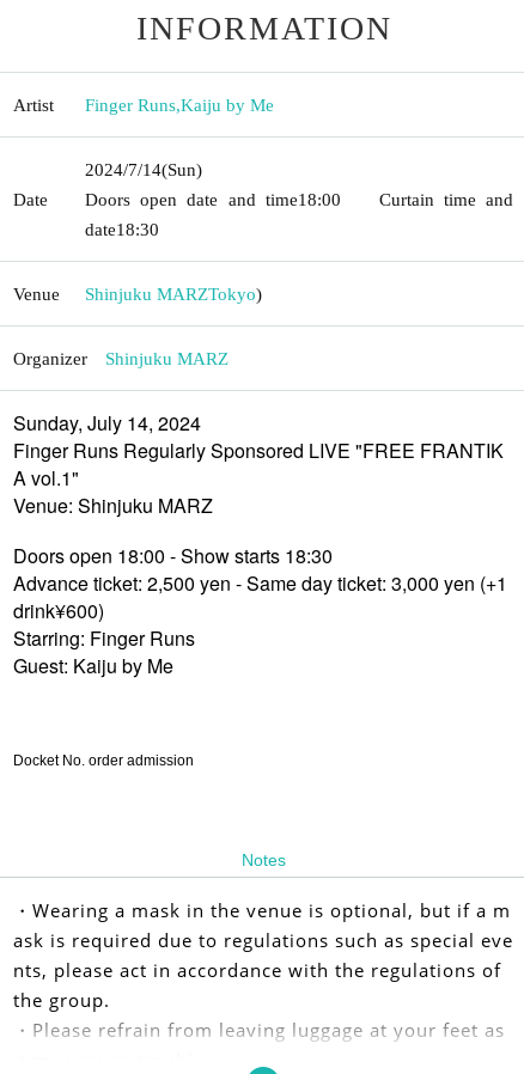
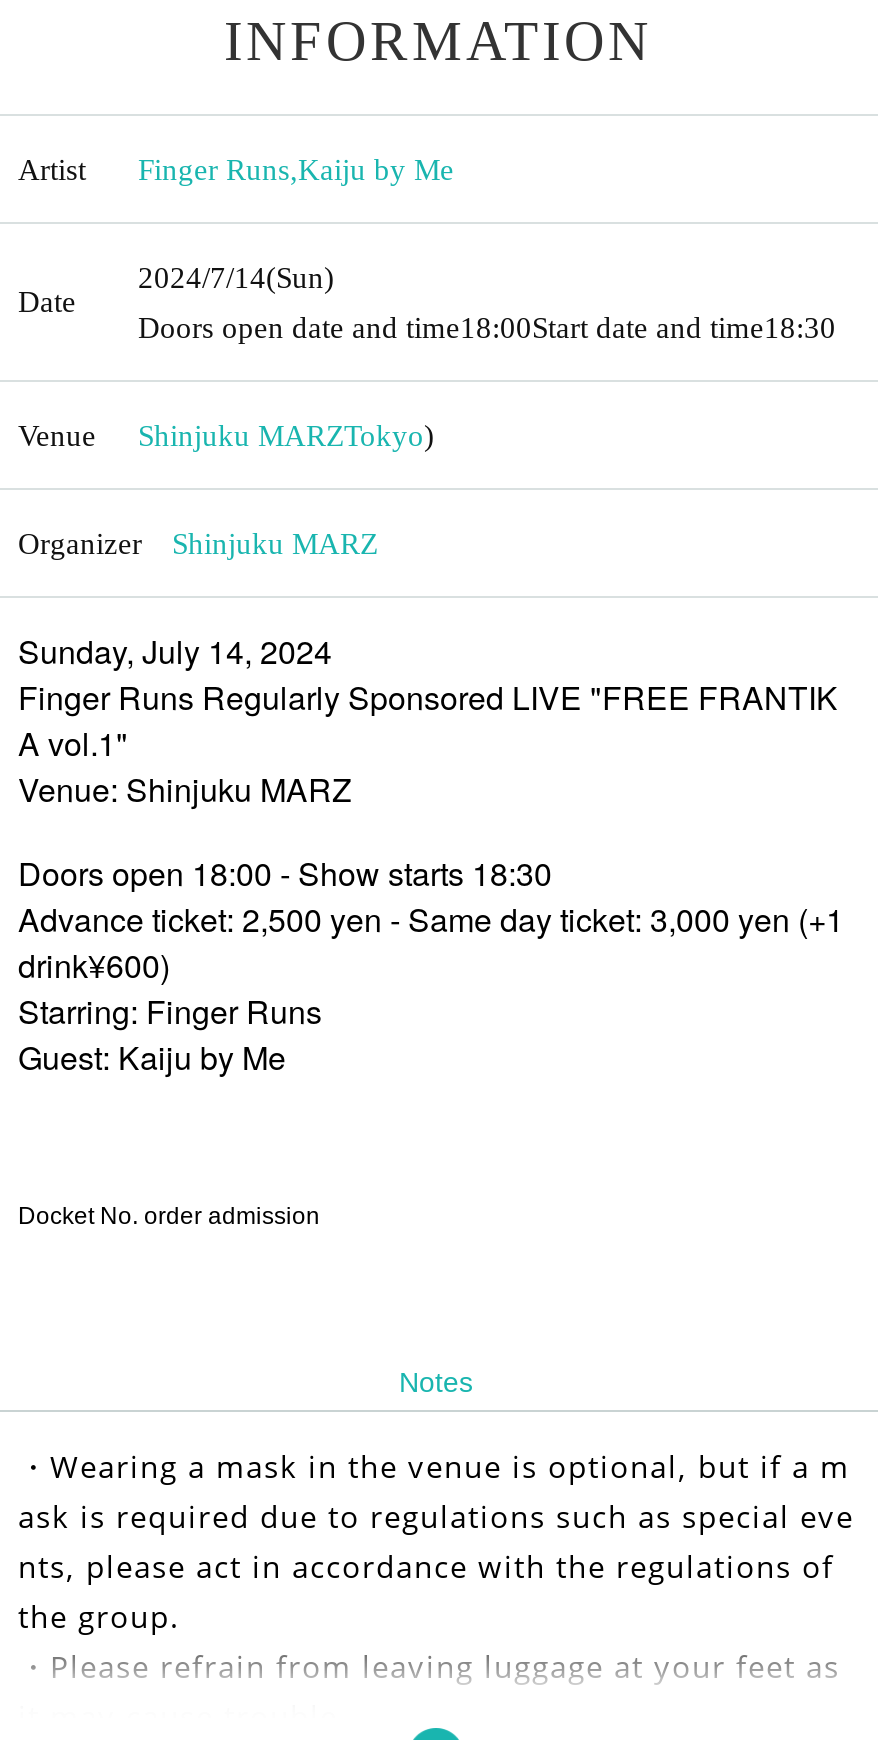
[85,190,513,239] Doors open date and time 18:00 Curtain time and | date 18:30 -> [138,311,836,343] Doors open date and time18:00Start date and time18:30

